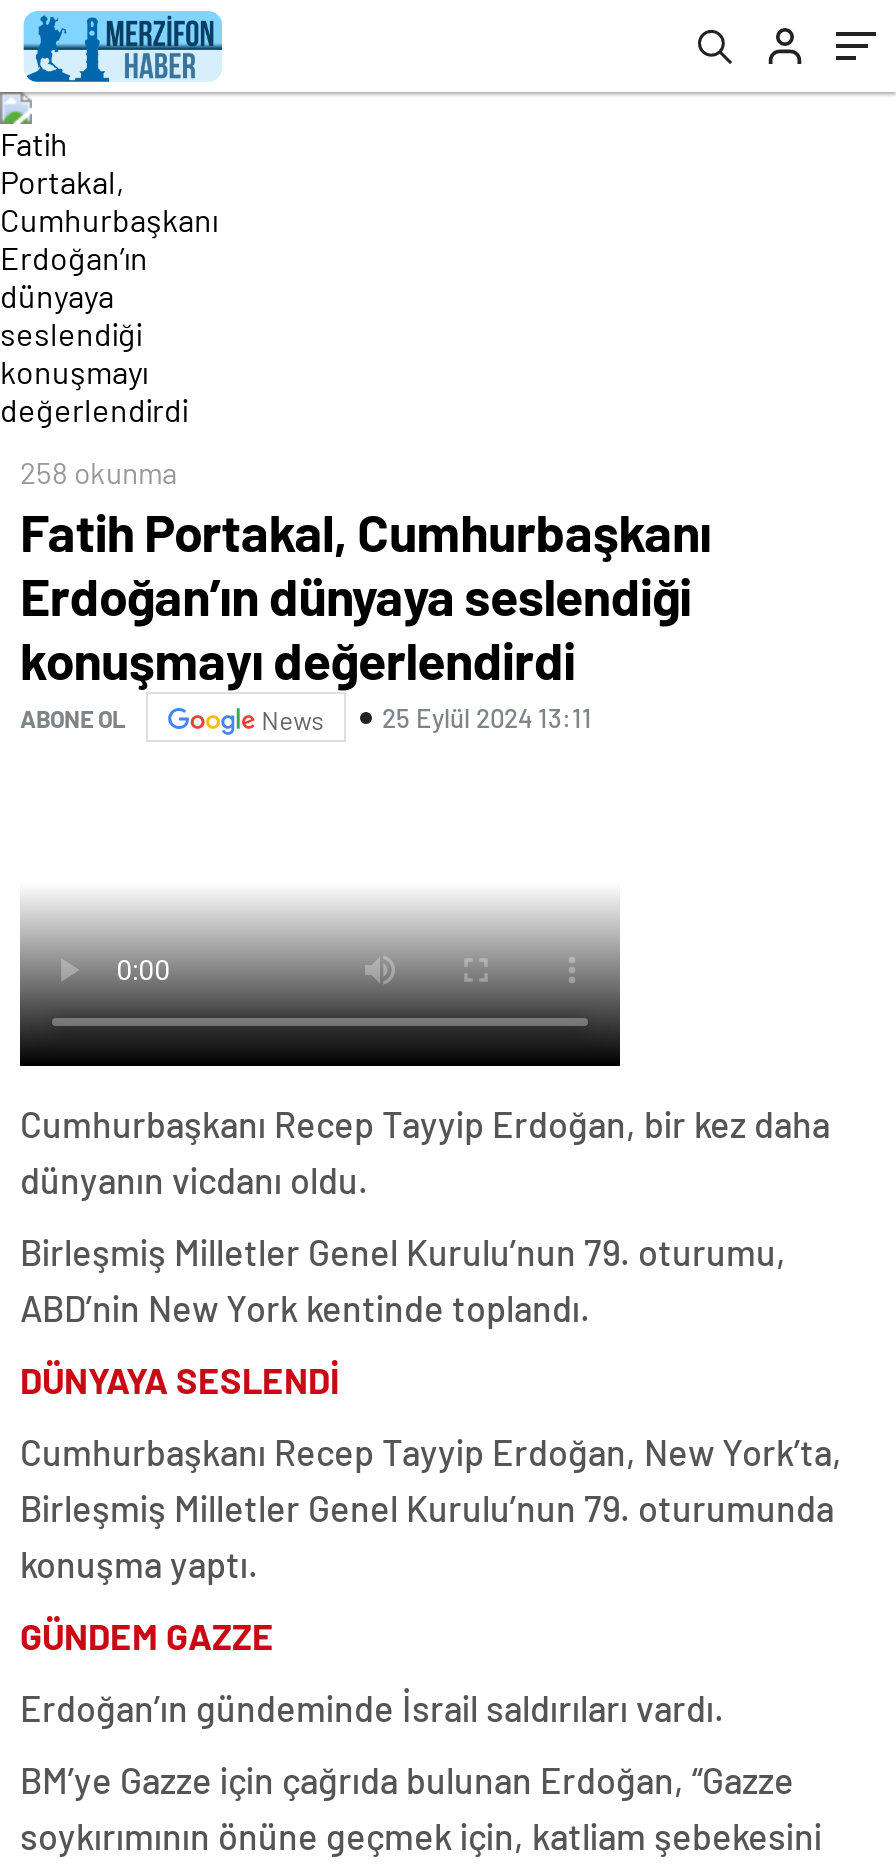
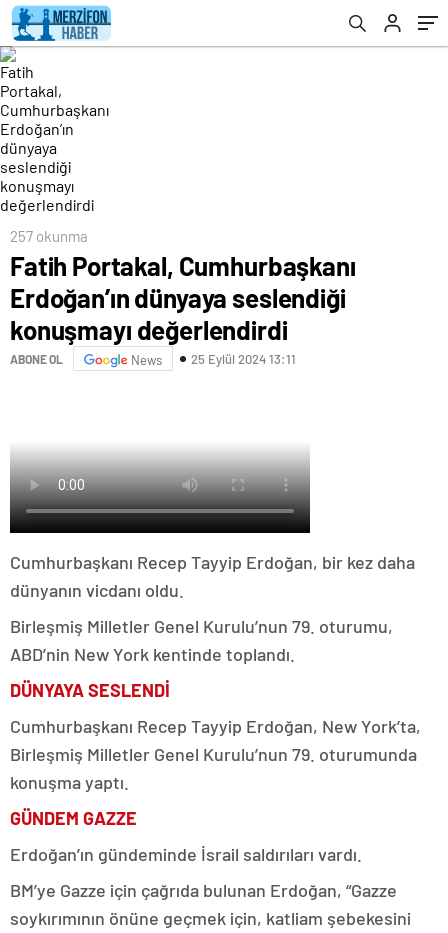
[20,454,178,490] 258 okunma -> [10,227,88,245] 257 okunma

